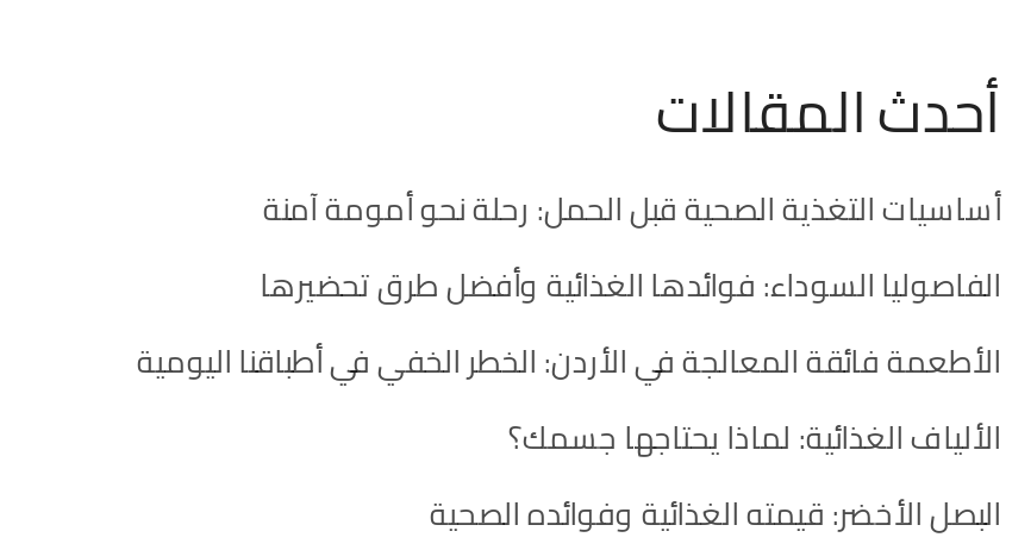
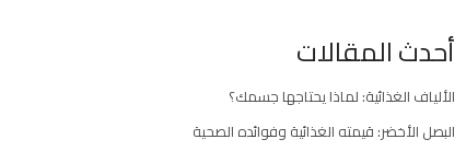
[136,178,1001,388] أساسيات التغذية الصحية قبل الحمل: رحلة نحو أمومة آمنة | الفاصوليا السوداء: فوائدها الغذائية وأفضل طرق تحضيرها | الأطعمة فائقة المعالجة في الأردن: الخطر الخفي في أطباقنا اليومية -> none

